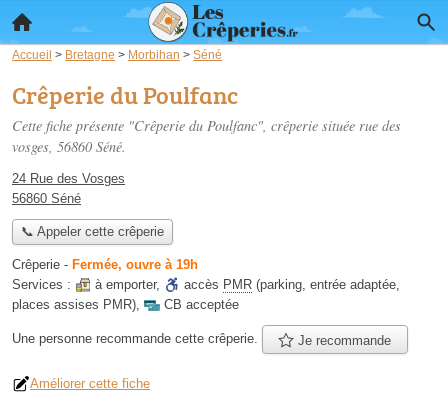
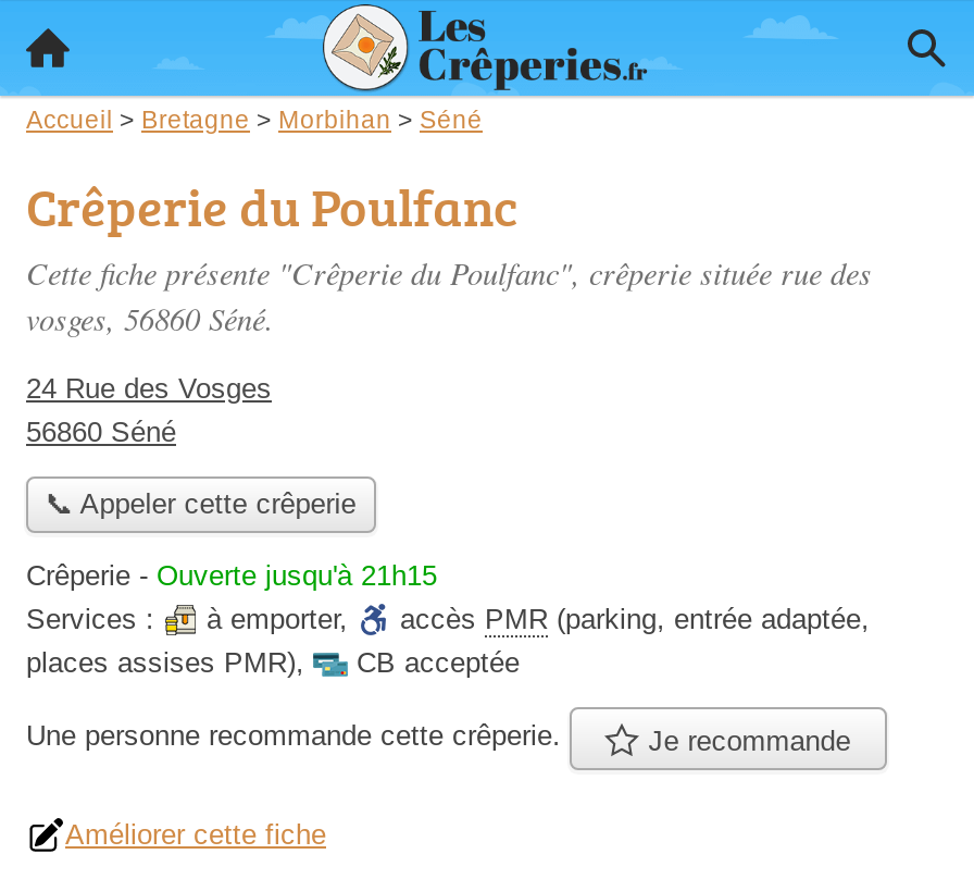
[12,257,198,272] Crêperie - Fermée, ouvre à 19h -> [26,560,437,593] Crêperie - Ouverte jusqu'à 21h15

